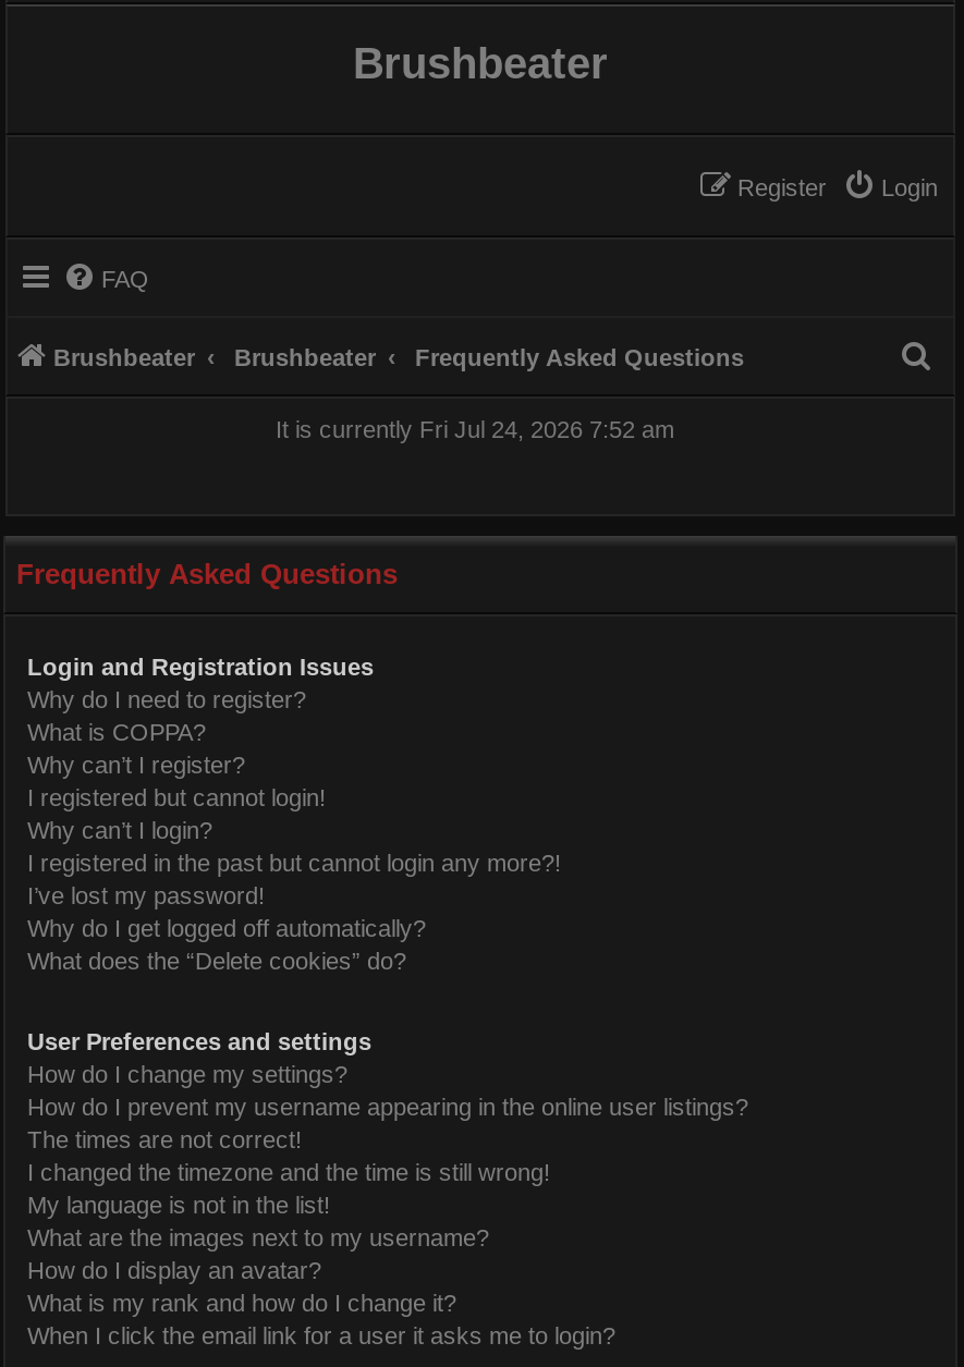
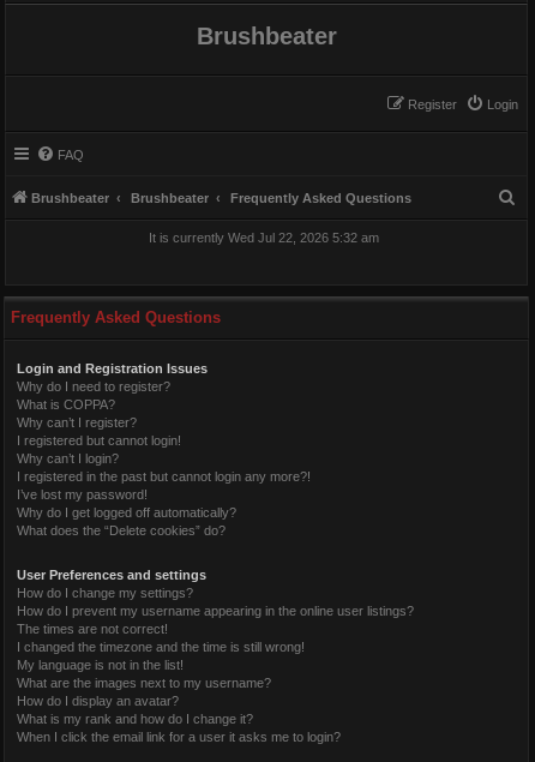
[276,416,674,442] It is currently Fri Jul 24, 2026 7:52 am -> [148,231,378,245] It is currently Wed Jul 22, 2026 5:32 am

